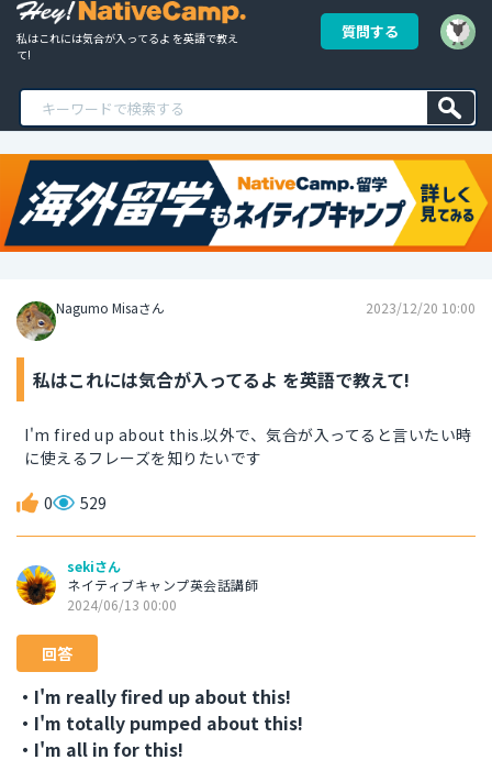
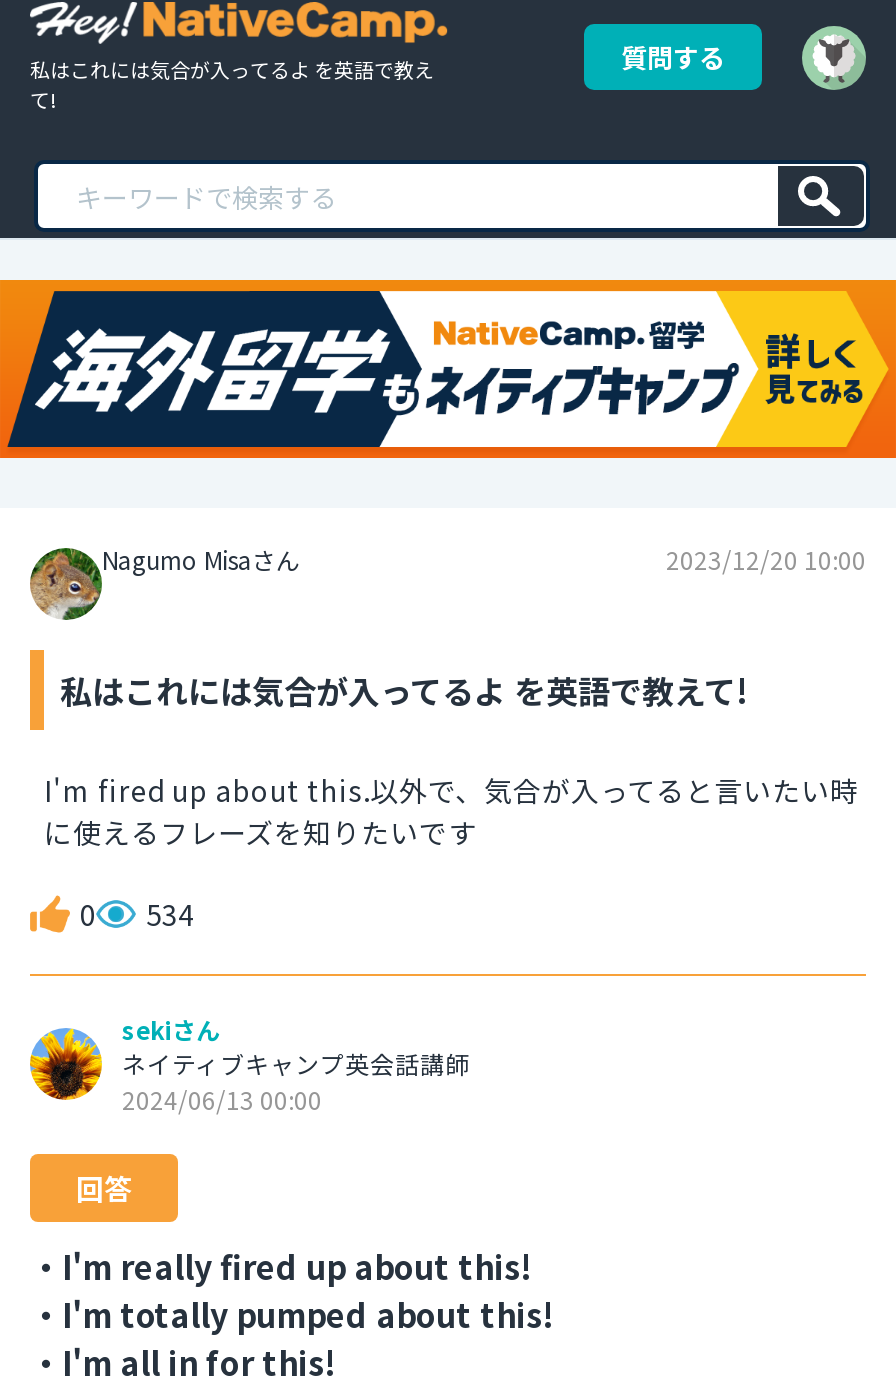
[44,492,107,514] 0 529 -> [80,895,194,935] 0 534

